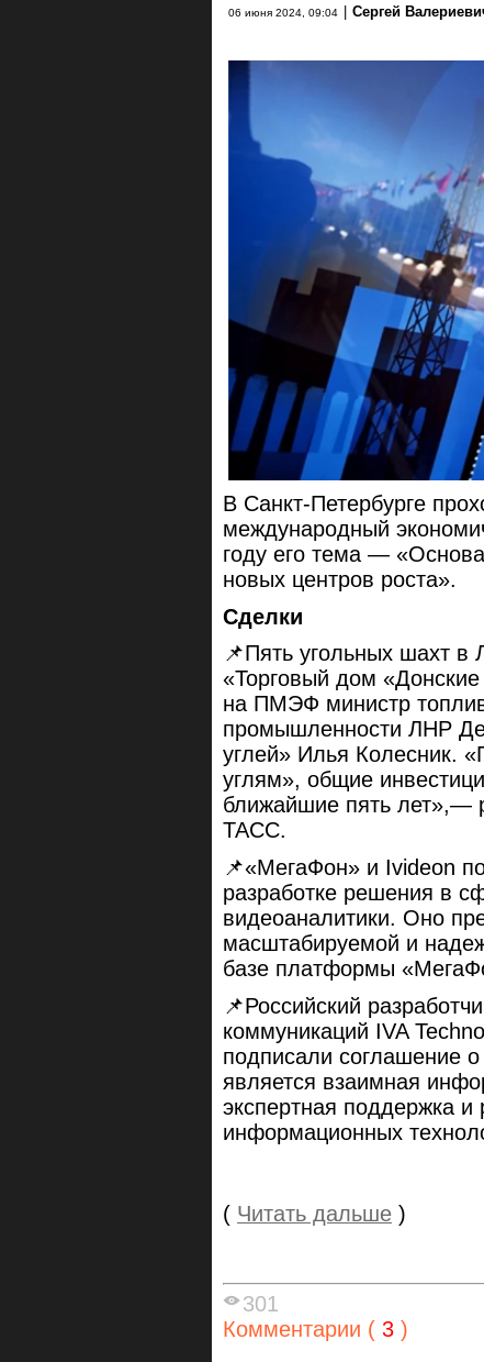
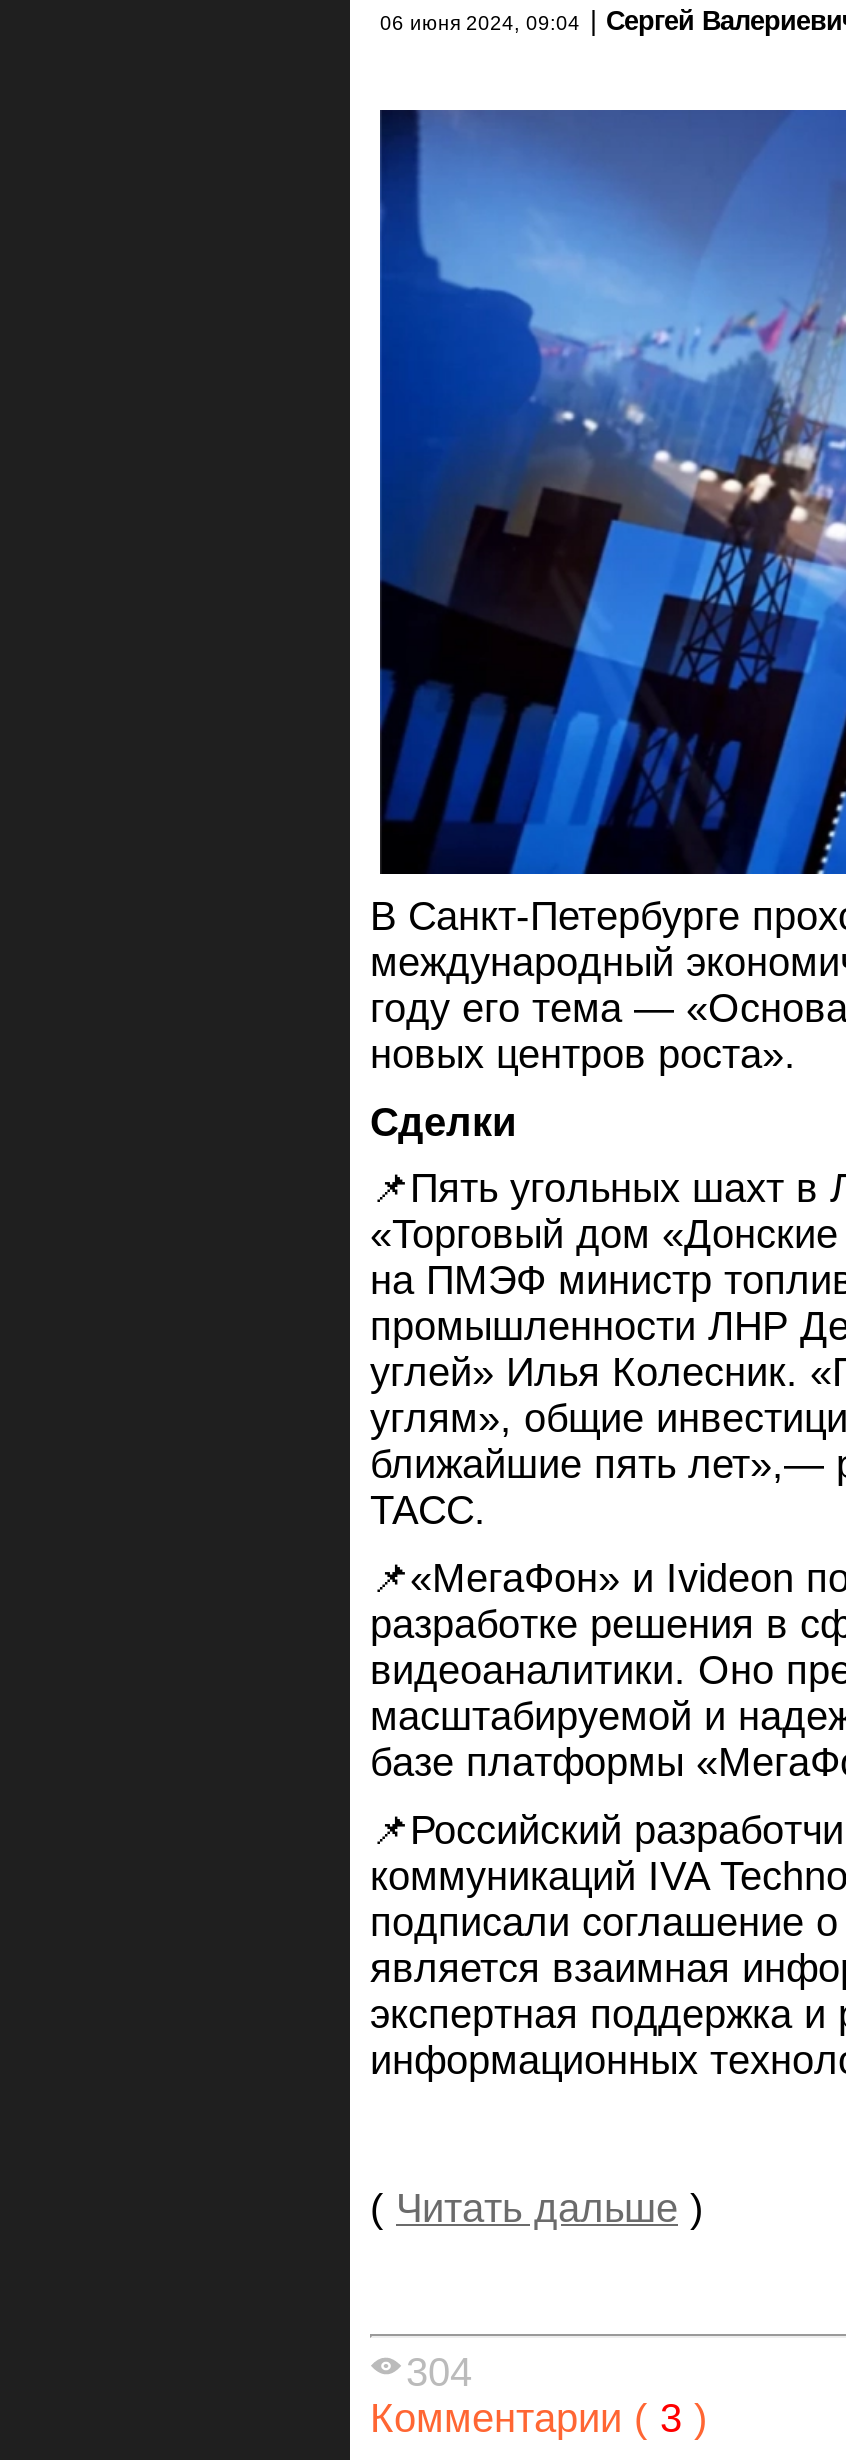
[243,1292,279,1316] 301 -> [406,2350,472,2394] 304

